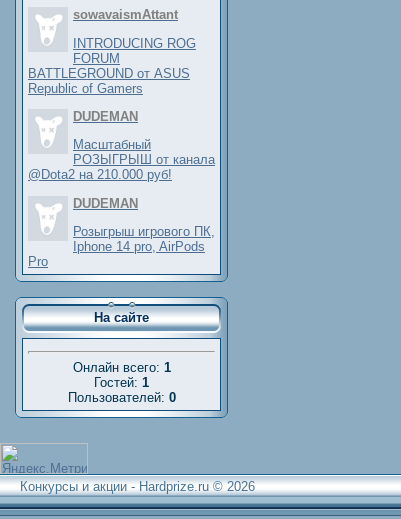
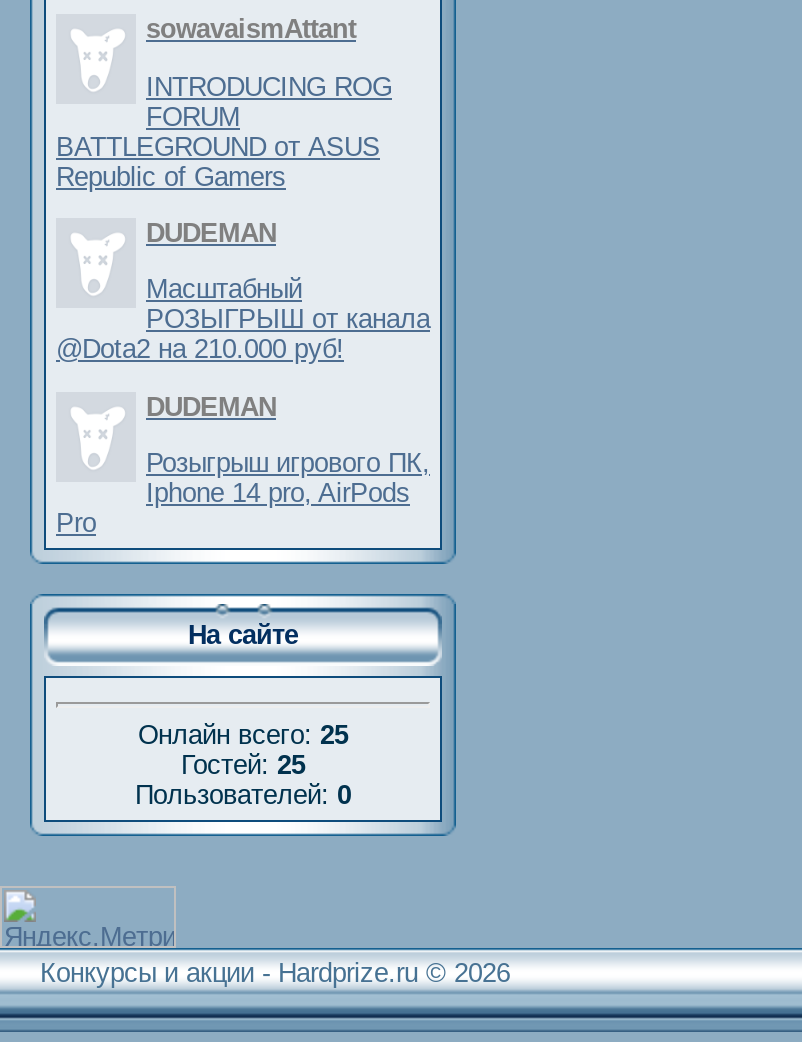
[72,360,170,375] Онлайн всего: 1 -> [138,721,348,751] Онлайн всего: 25
[94,375,149,390] Гостей: 1 -> [181,751,305,781] Гостей: 25

